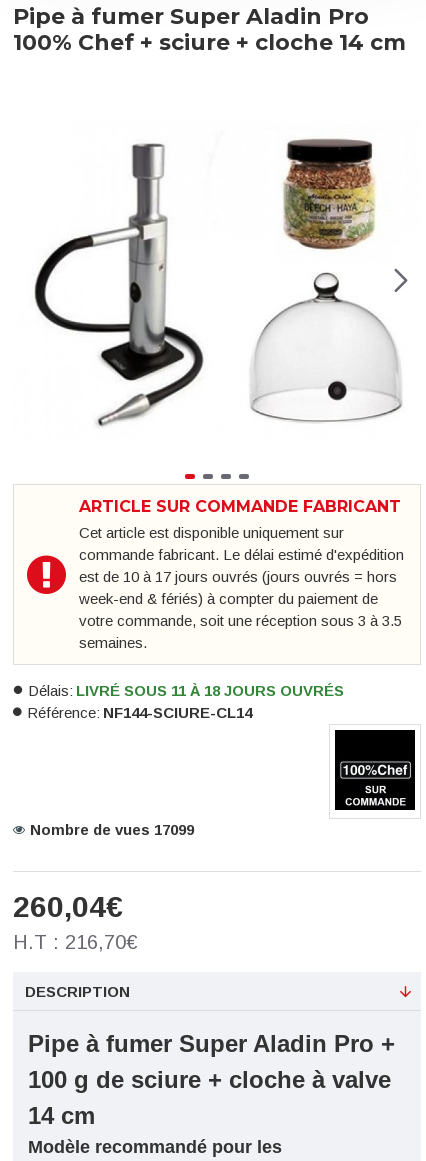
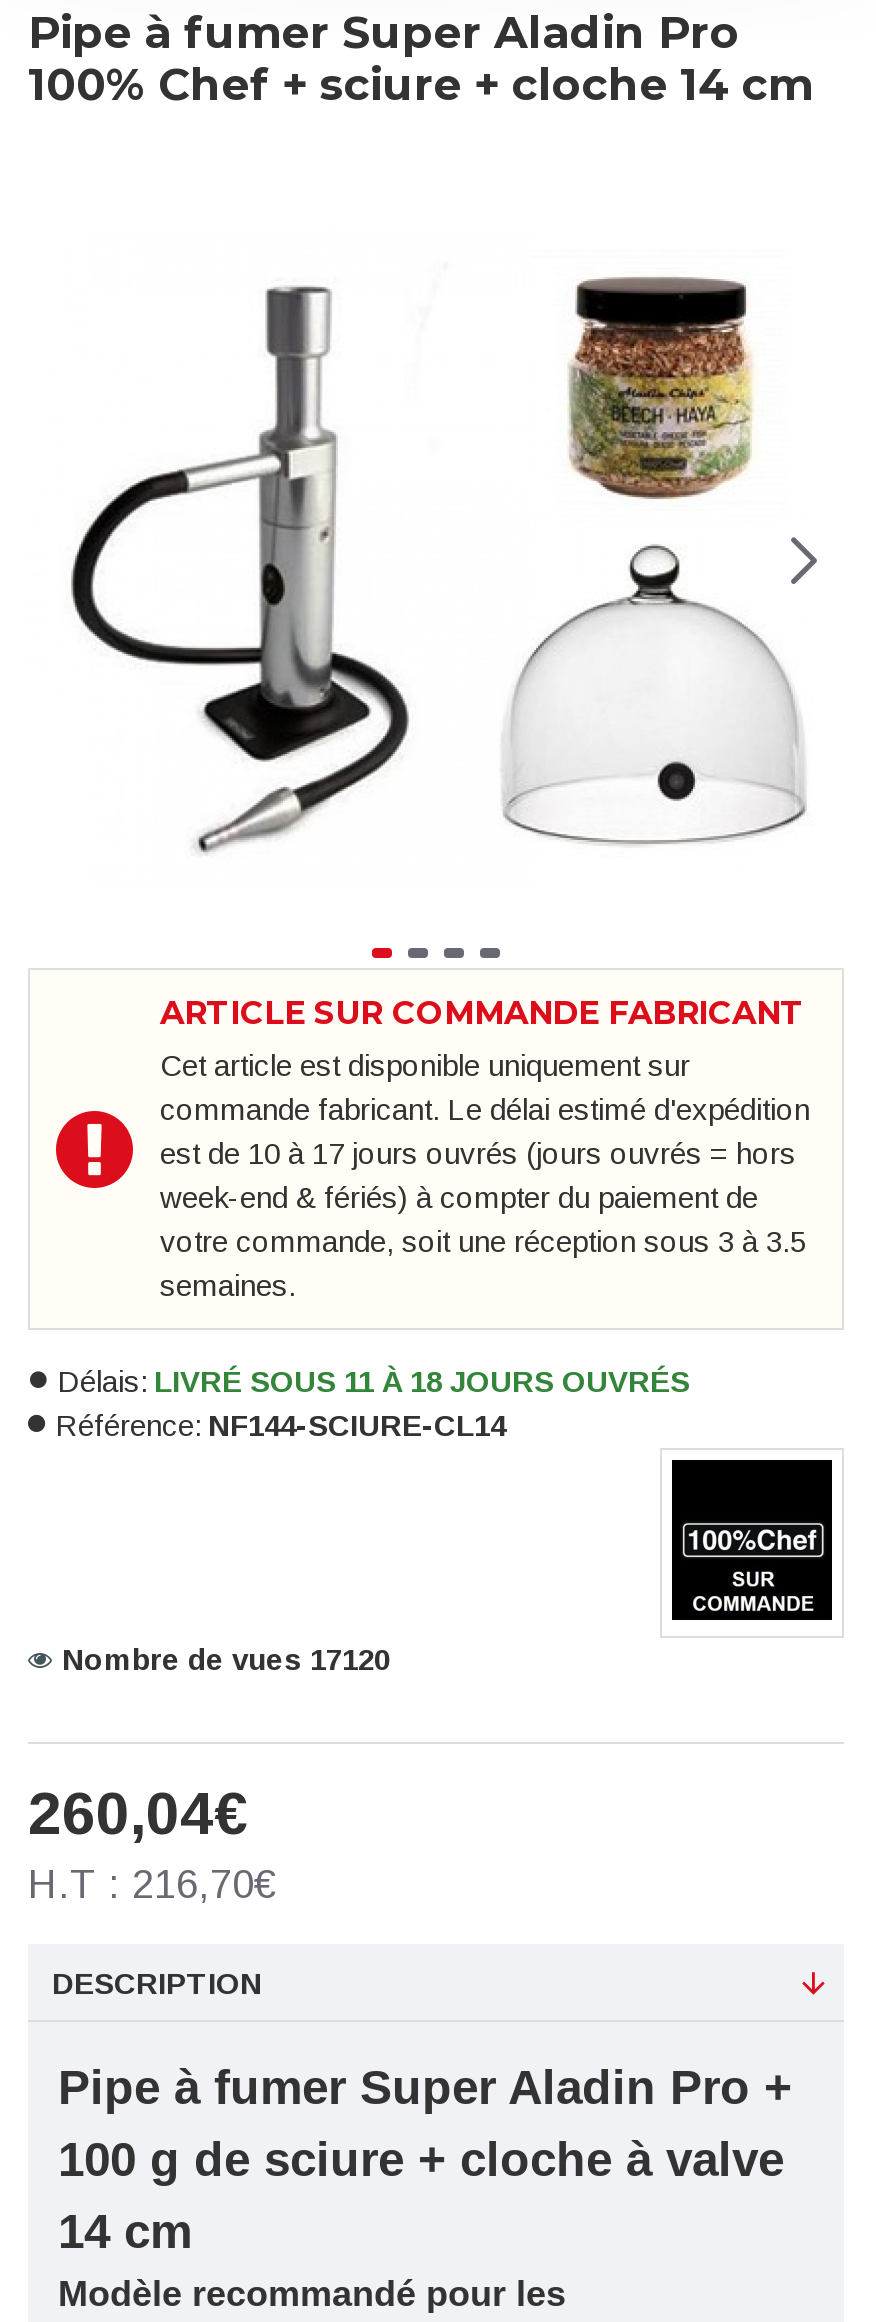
[30,820,194,837] Nombre de vues 17099 -> [62,1641,390,1675] Nombre de vues 17120

